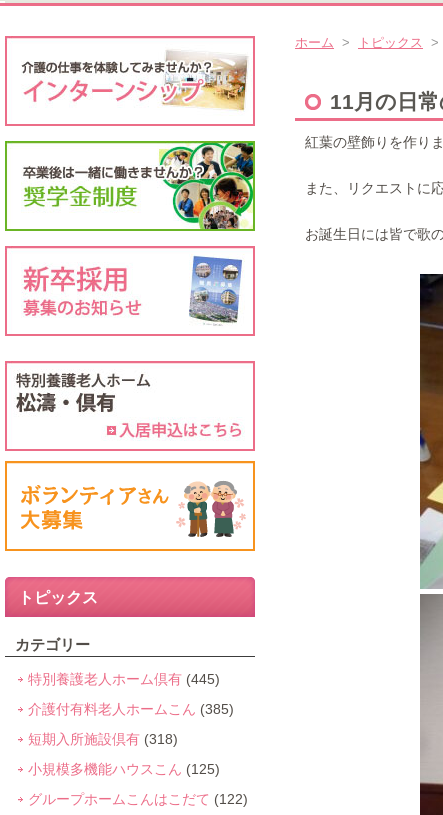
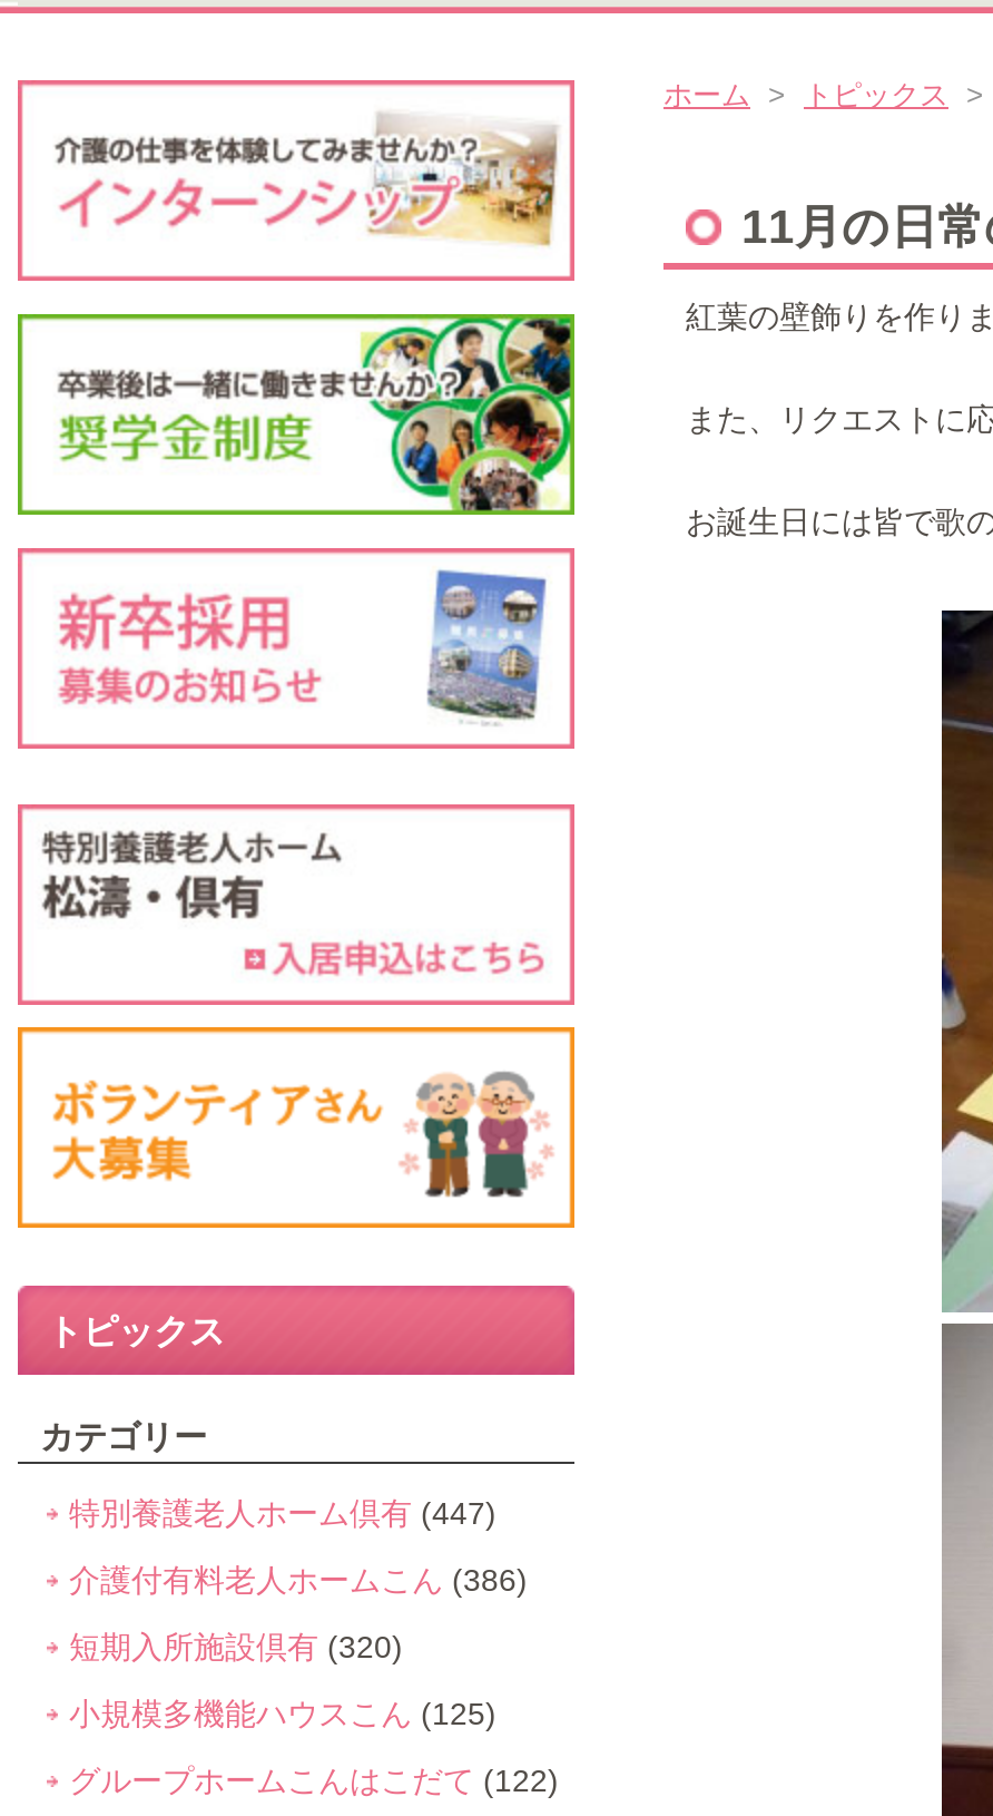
[28,671,220,687] 特別養護老人ホーム倶有(445) -> [69,1495,496,1531] 特別養護老人ホーム倶有(447)
[28,701,234,717] 介護付有料老人ホームこん(385) -> [69,1562,528,1598] 介護付有料老人ホームこん(386)
[28,731,178,747] 短期入所施設倶有(318) -> [69,1629,403,1664] 短期入所施設倶有(320)

